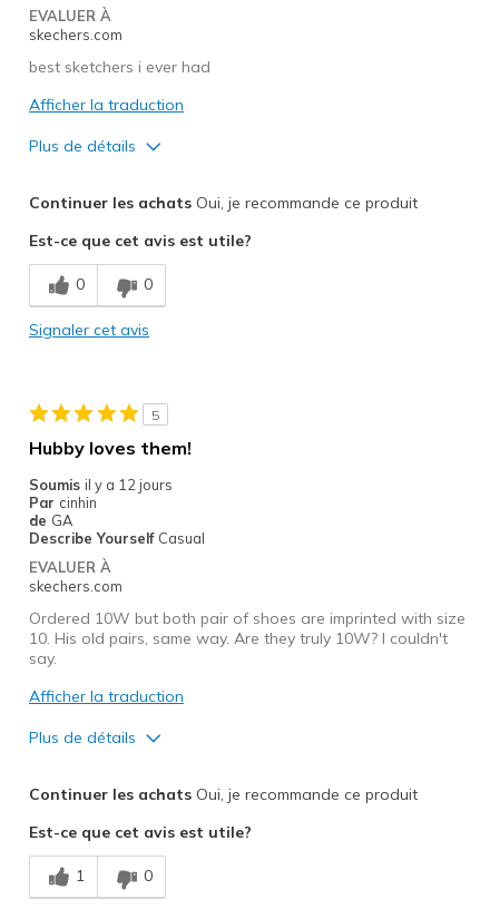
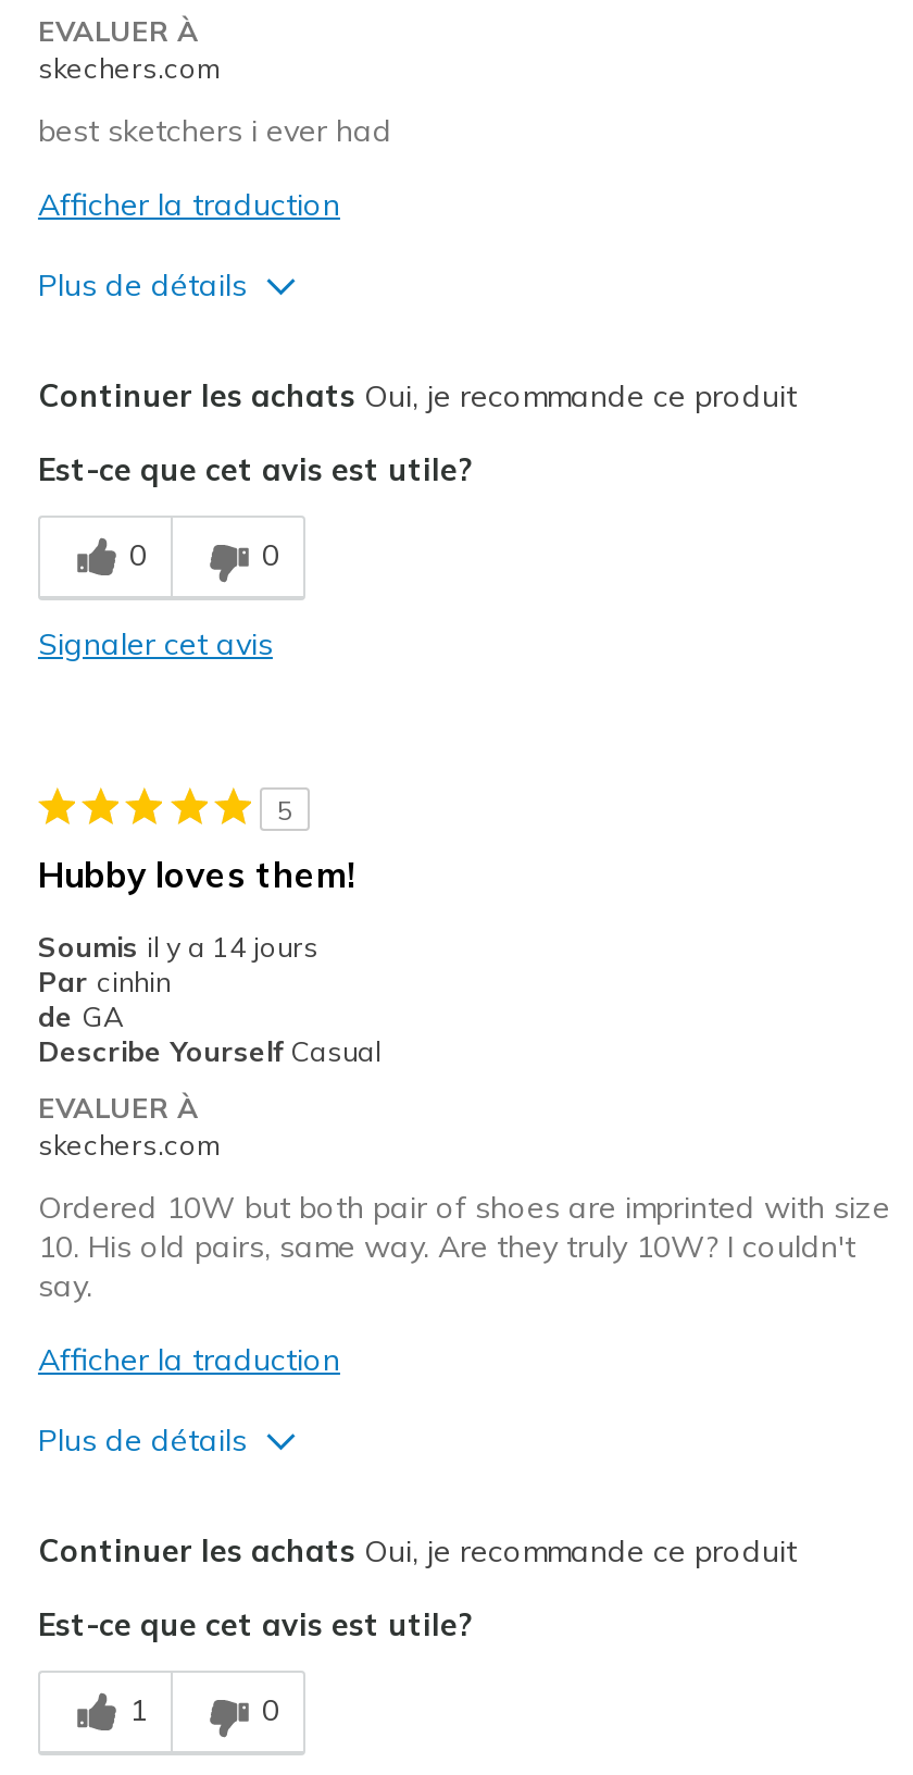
[29,475,173,493] Soumis il y a 12 jours -> [38,928,318,963] Soumis il y a 14 jours

